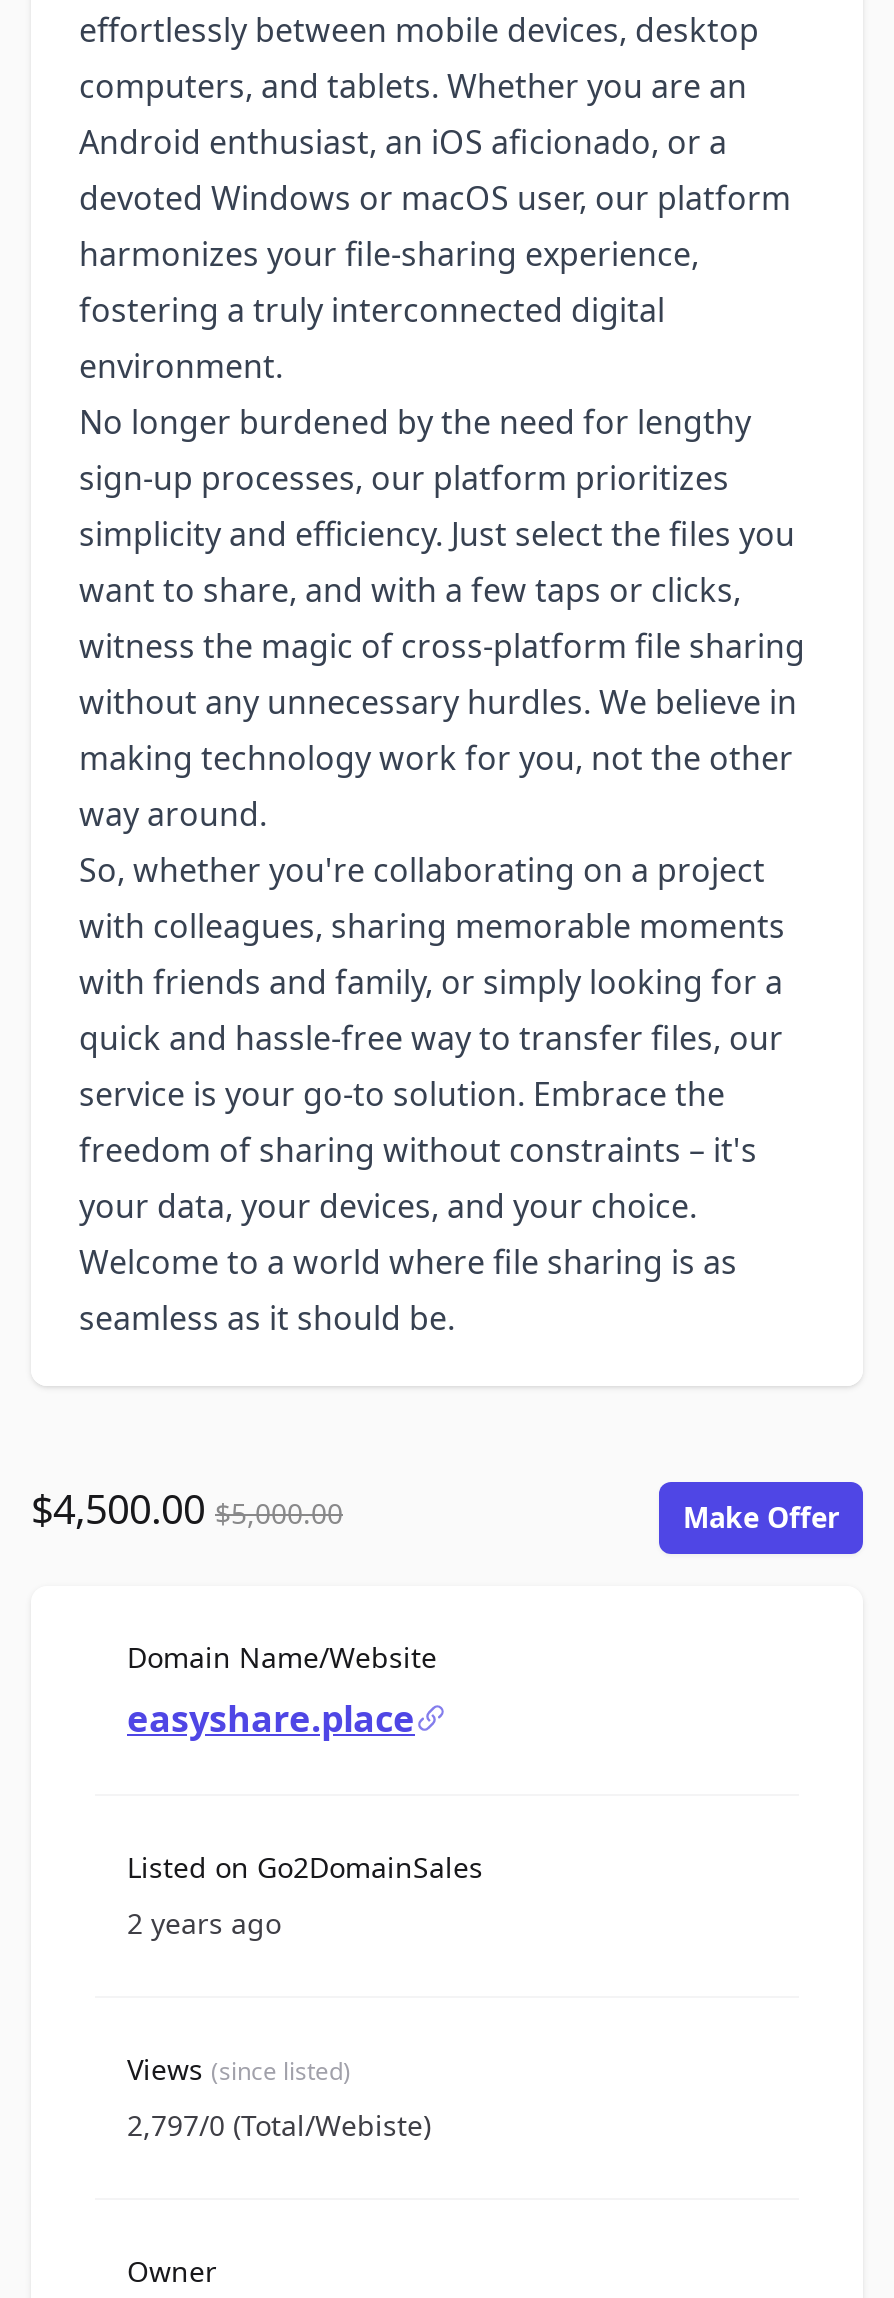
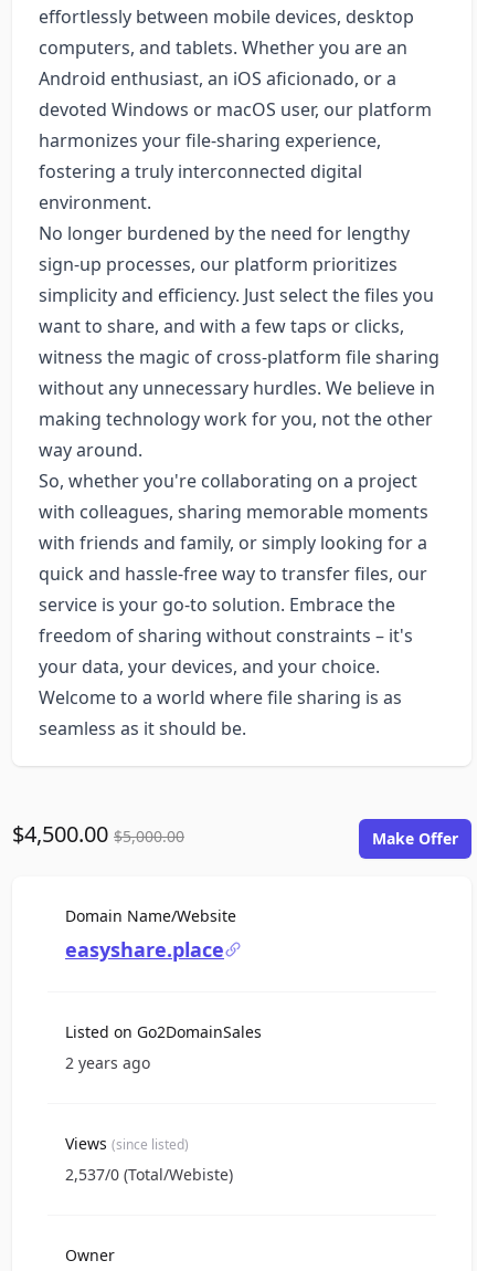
[127,2105,431,2143] 2,797/0 (Total/Webiste) -> [65,1163,233,1184] 2,537/0 (Total/Webiste)

